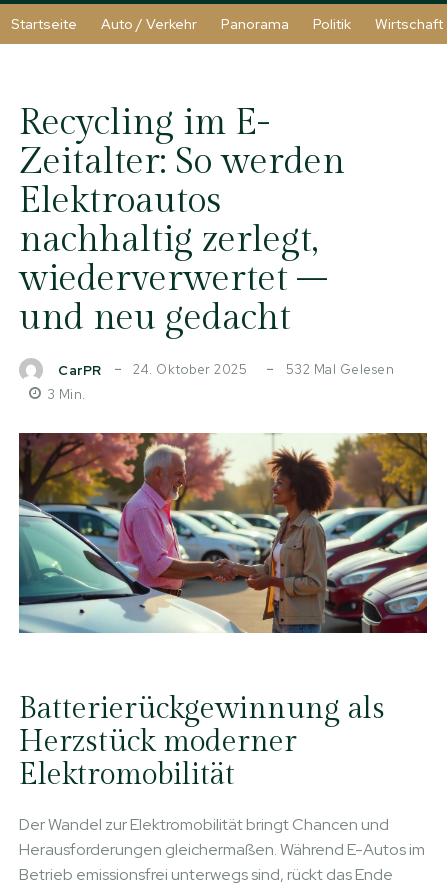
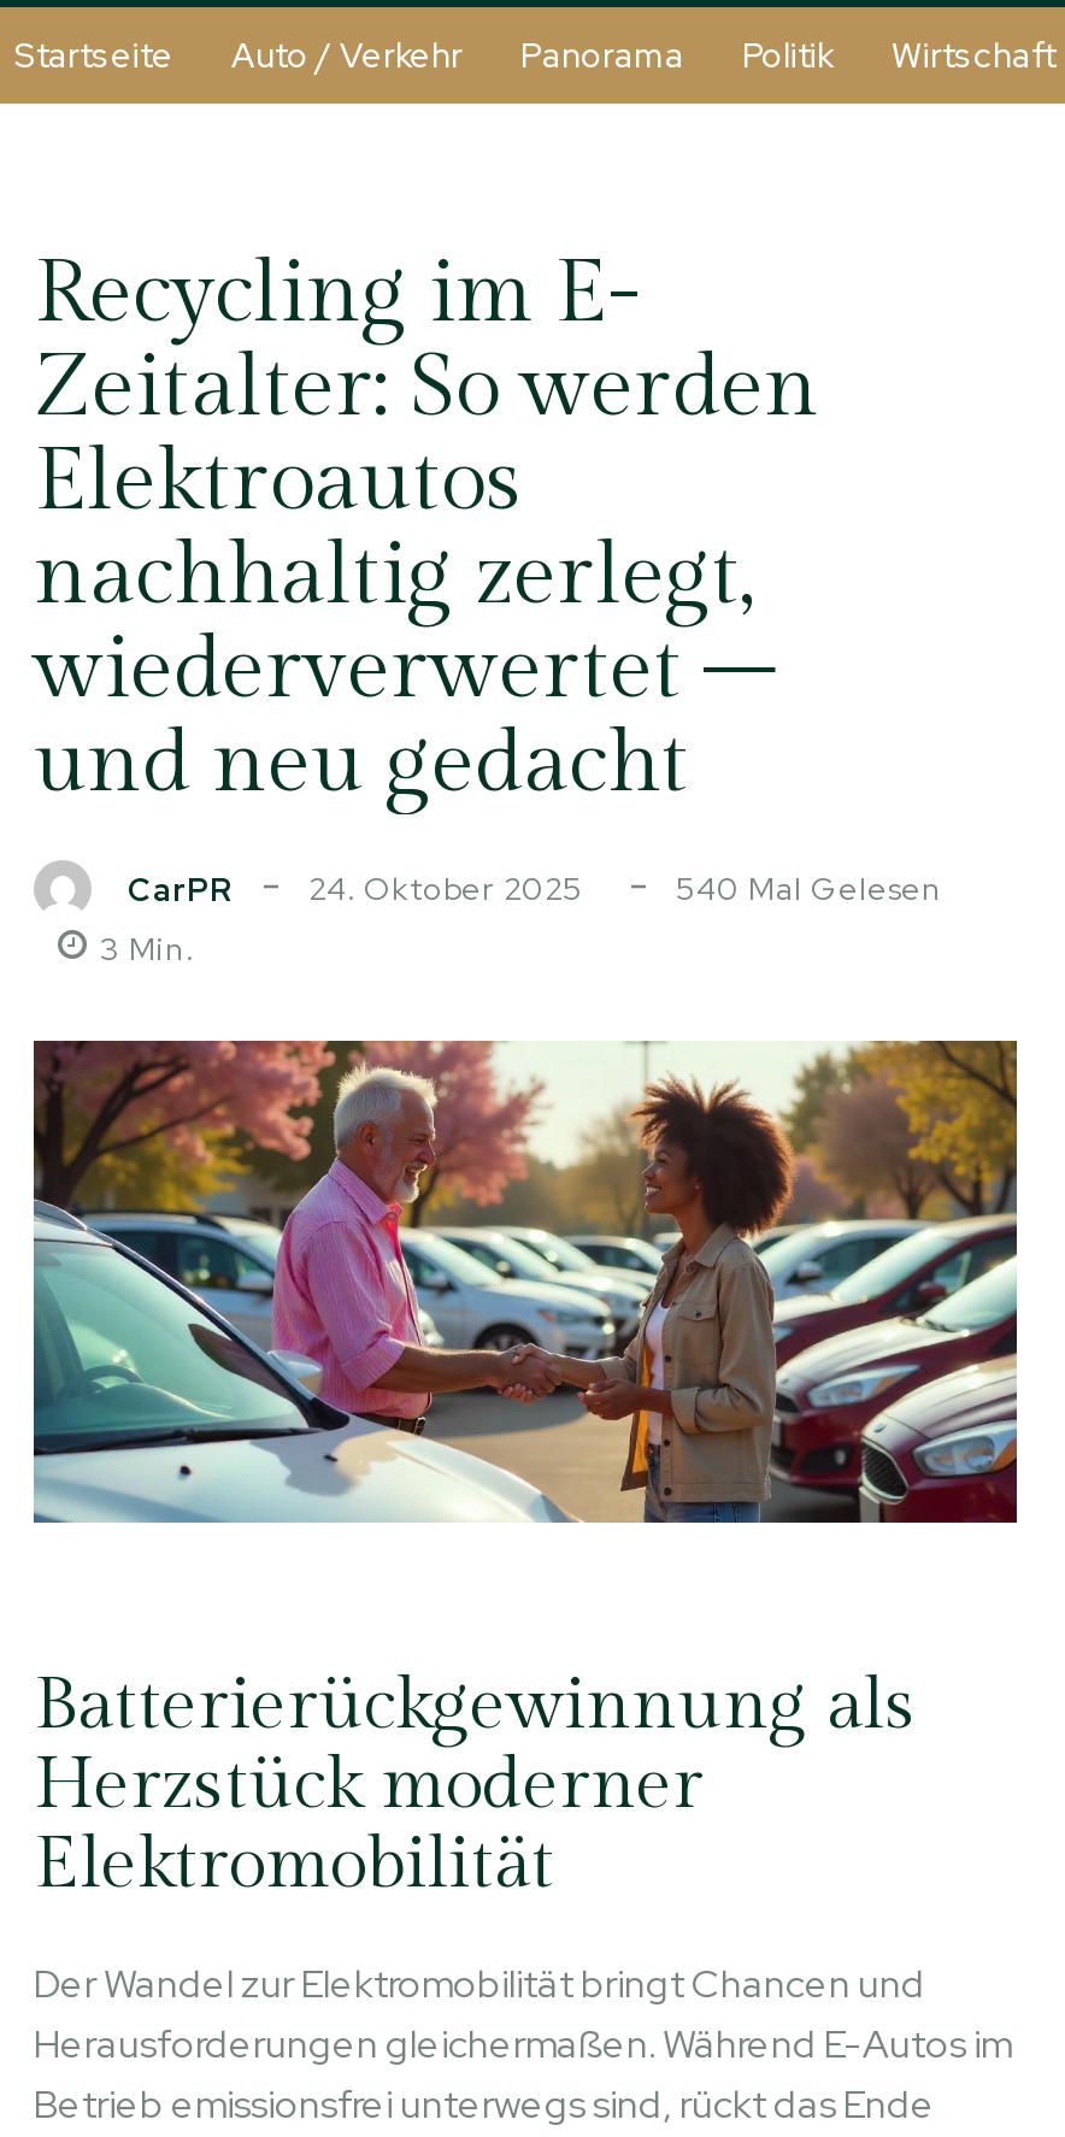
[285,361,394,378] 532 Mal Gelesen -> [676,868,942,909] 540 Mal Gelesen

